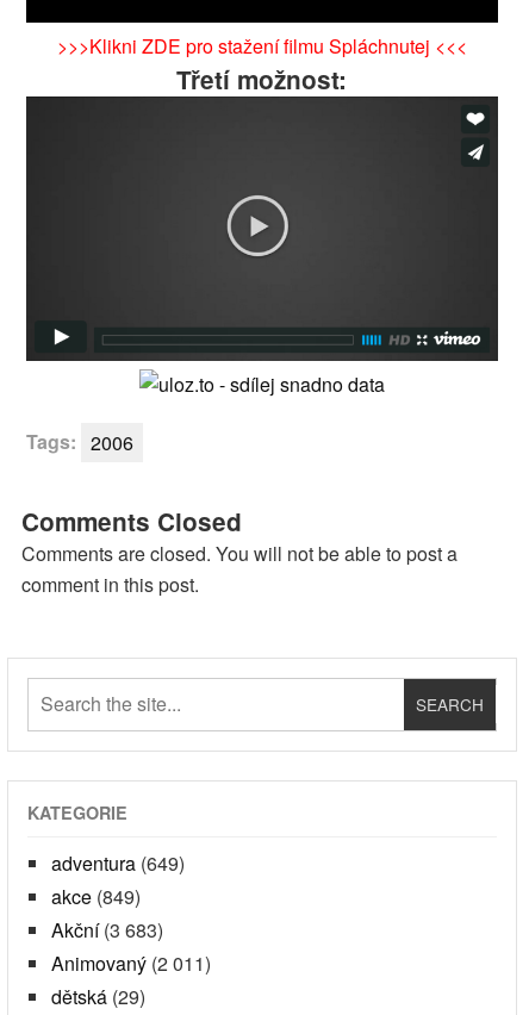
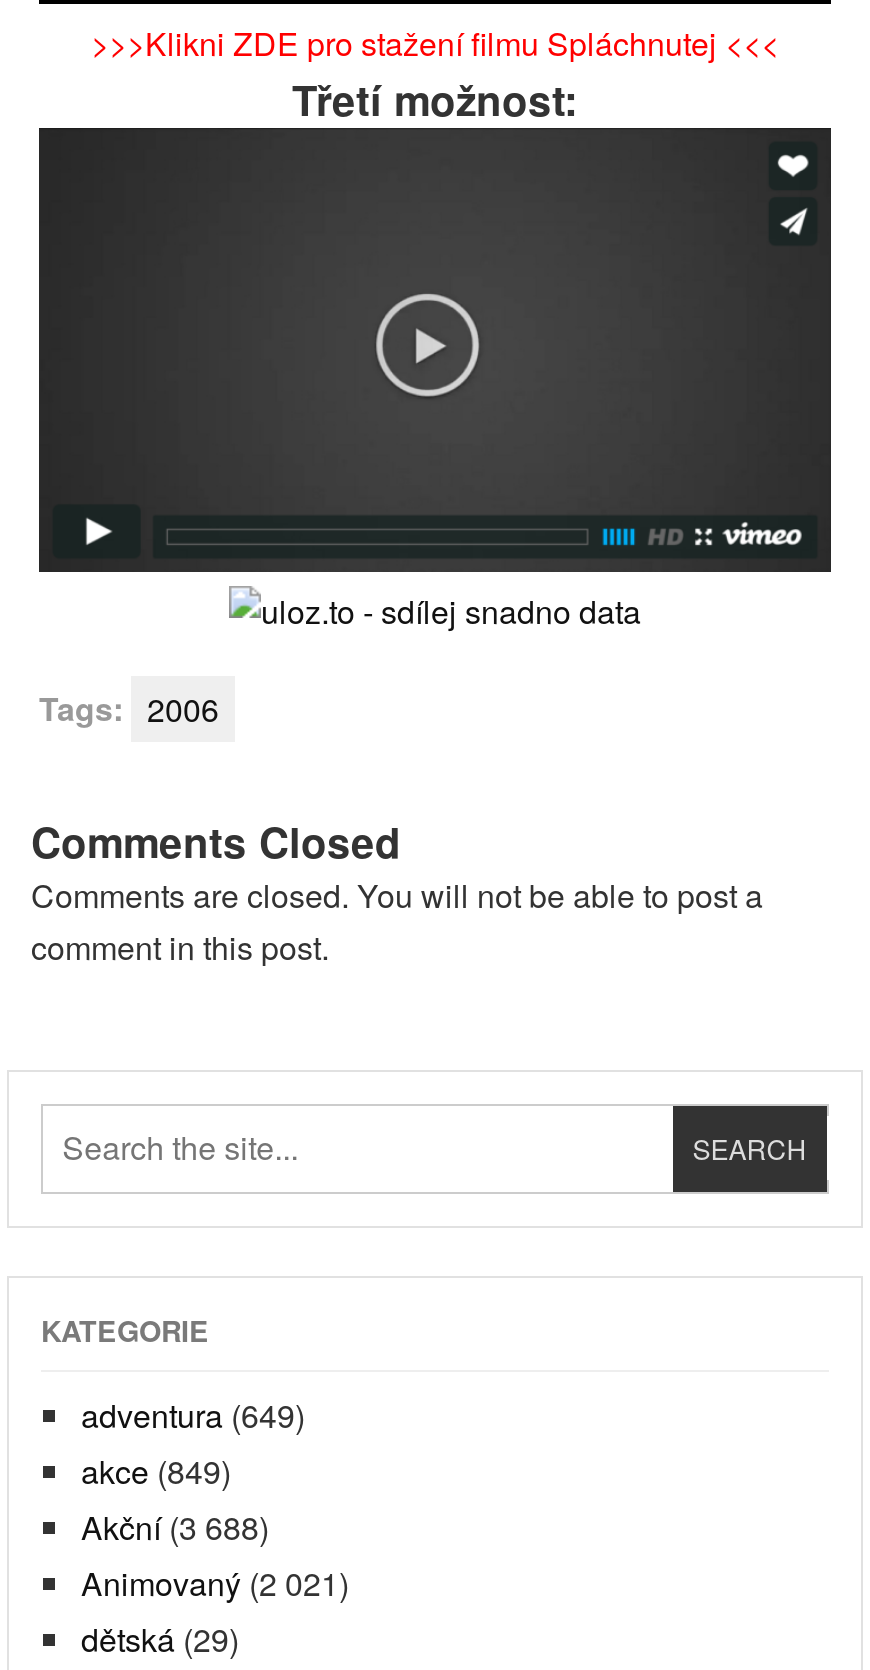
[51,916,163,944] Akční (3 683) -> [81,1504,269,1550] Akční (3 688)
[51,950,211,977] Animovaný (2 011) -> [81,1560,349,1606] Animovaný (2 021)

